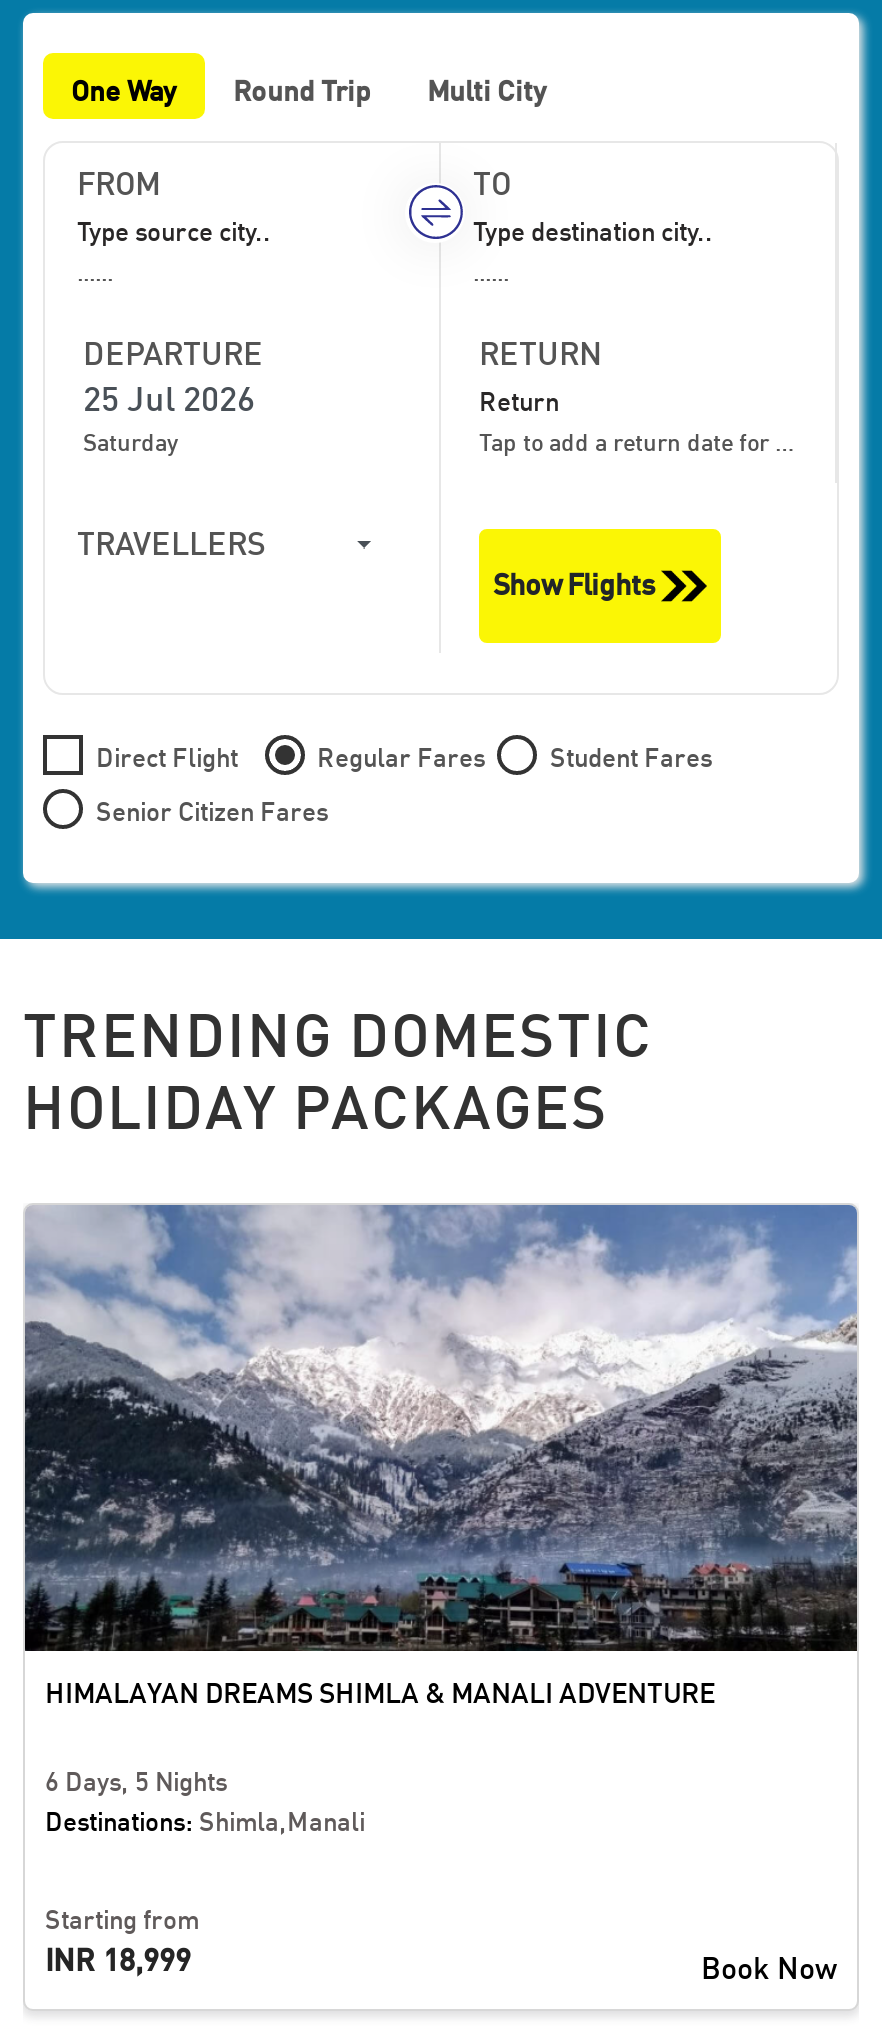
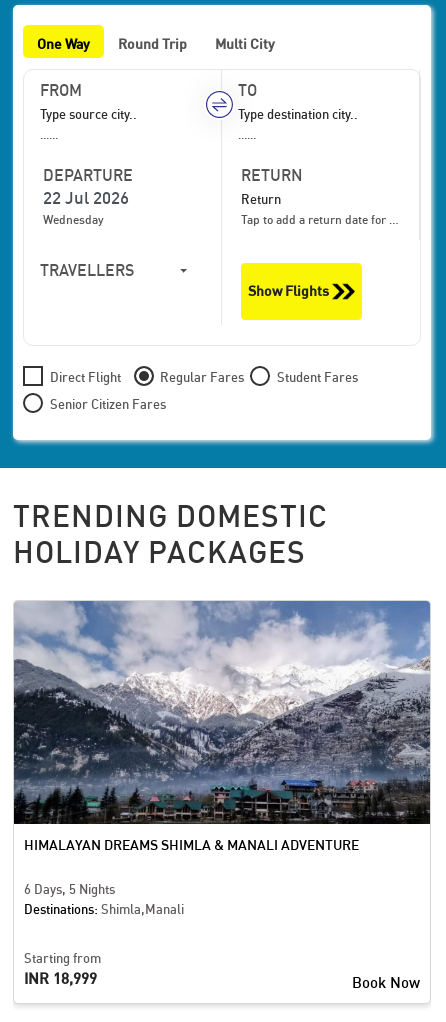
[83,427,179,457] Saturday -> [43,212,104,227] Wednesday

